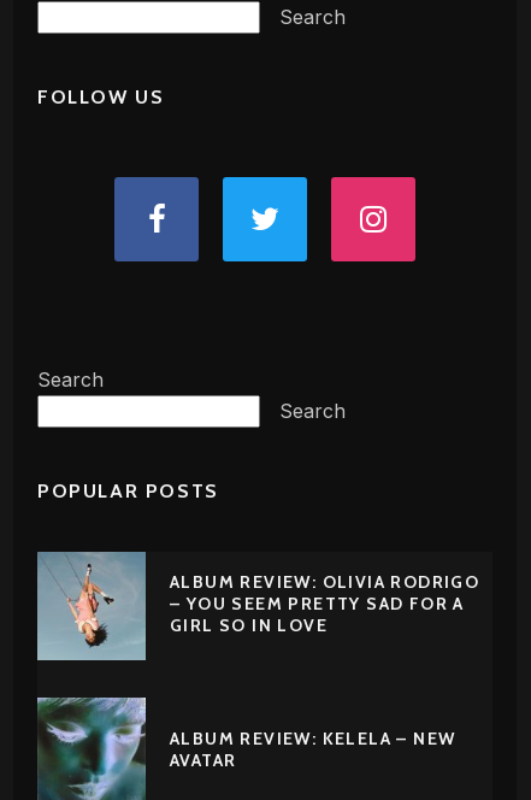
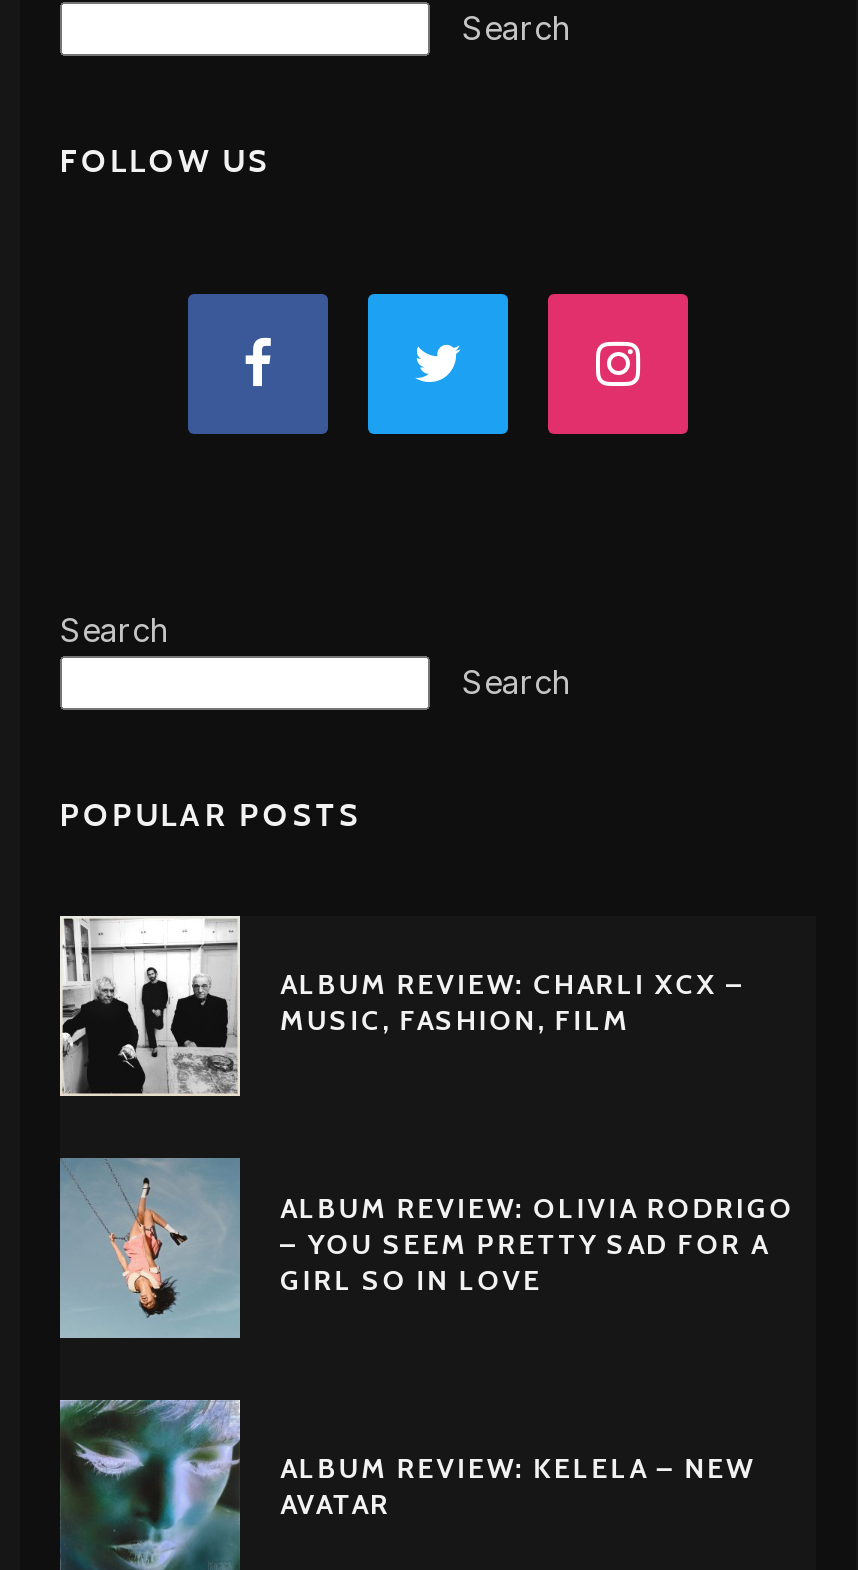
none -> [58,914,745,1096] [image] | ALBUM REVIEW: CHARLI XCX – | MUSIC, FASHION, FILM

